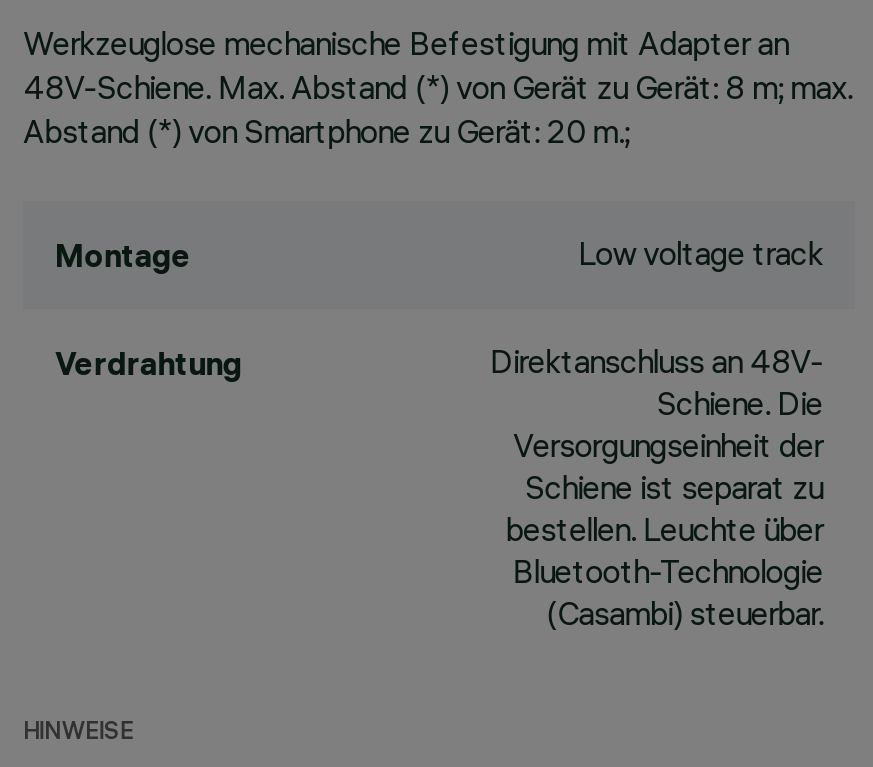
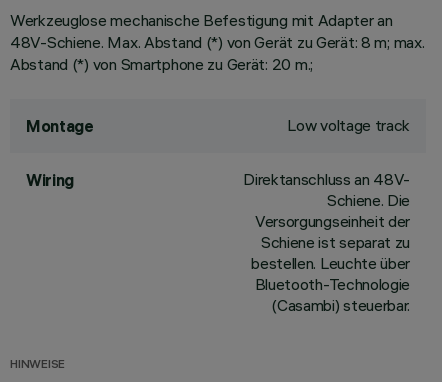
[55,343,242,383] Verdrahtung -> [26,170,74,190] Wiring

